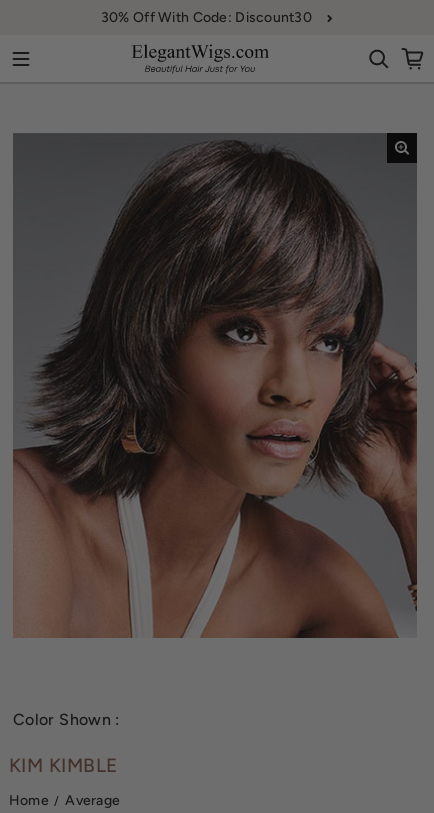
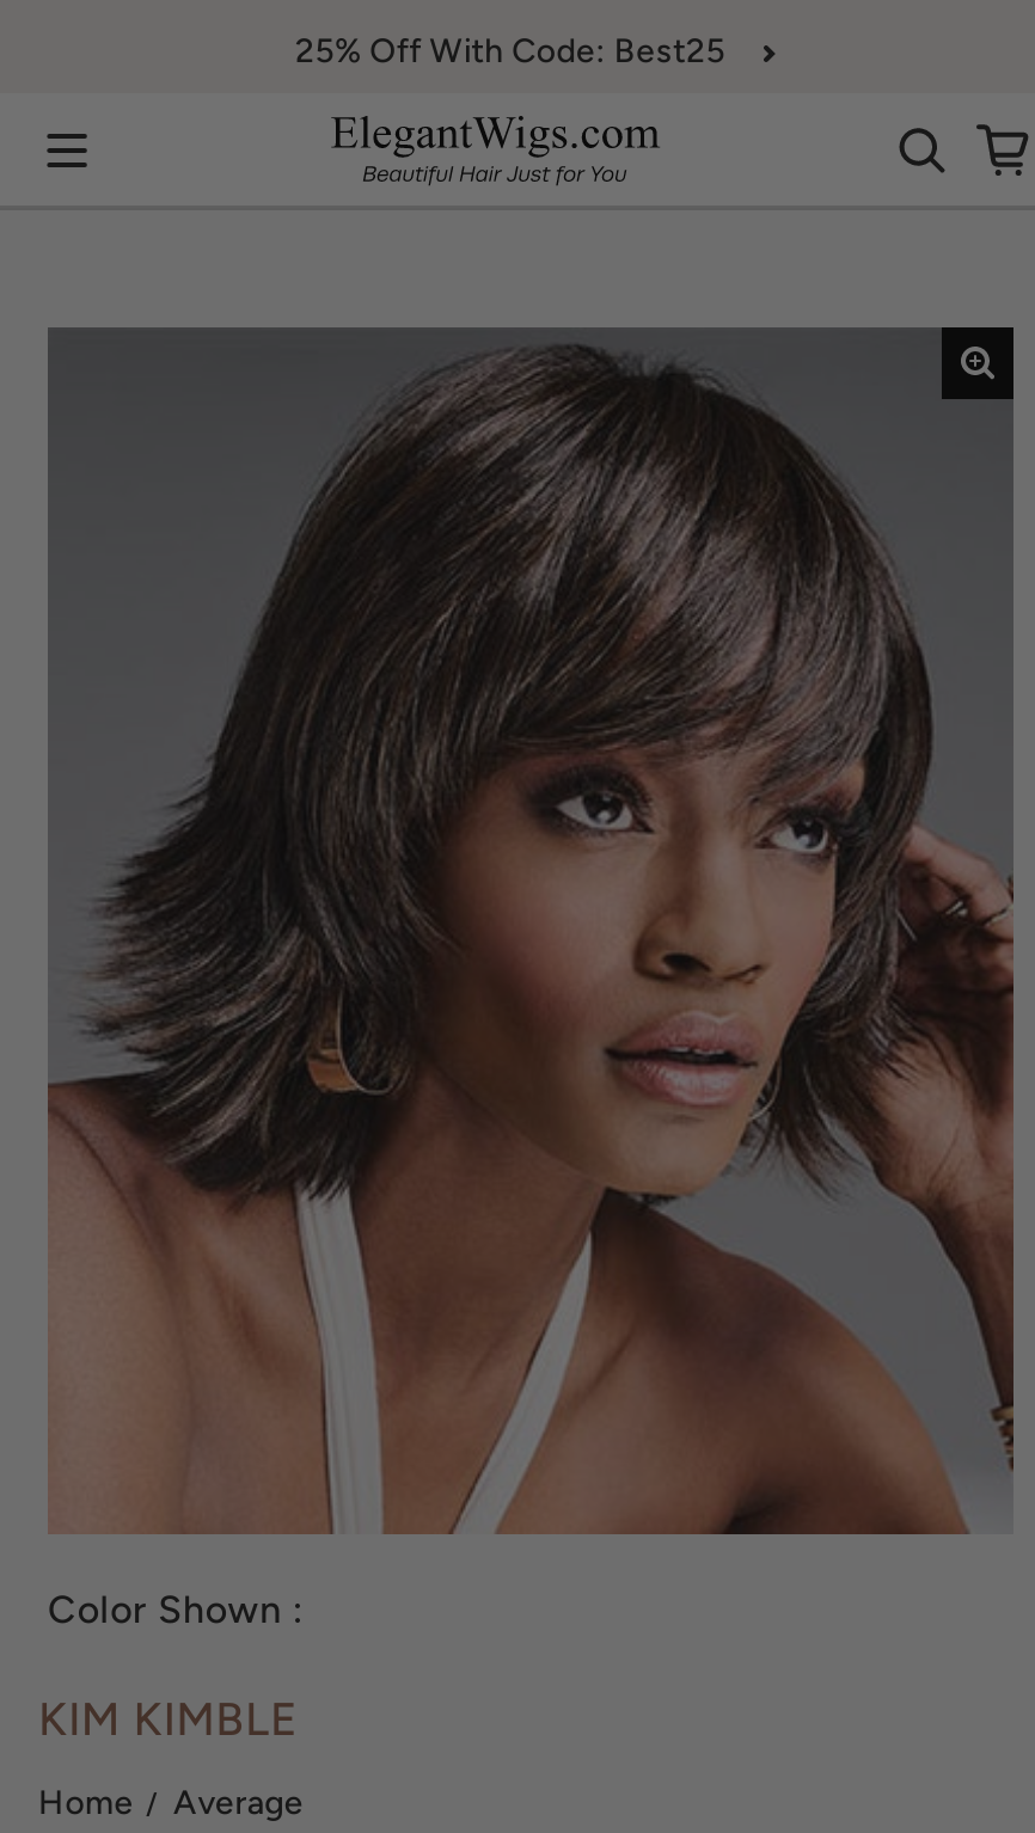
[101,9,312,26] 30% Off With Code: Discount30 -> [295,31,725,72] 25% Off With Code: Best25

